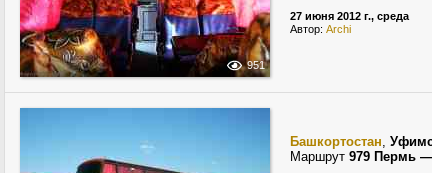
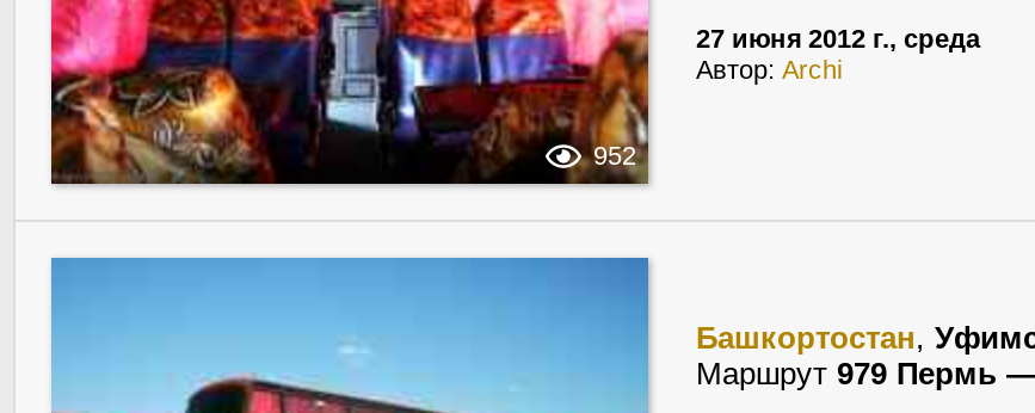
[247,59,265,71] 951 -> [593,141,636,169] 952

